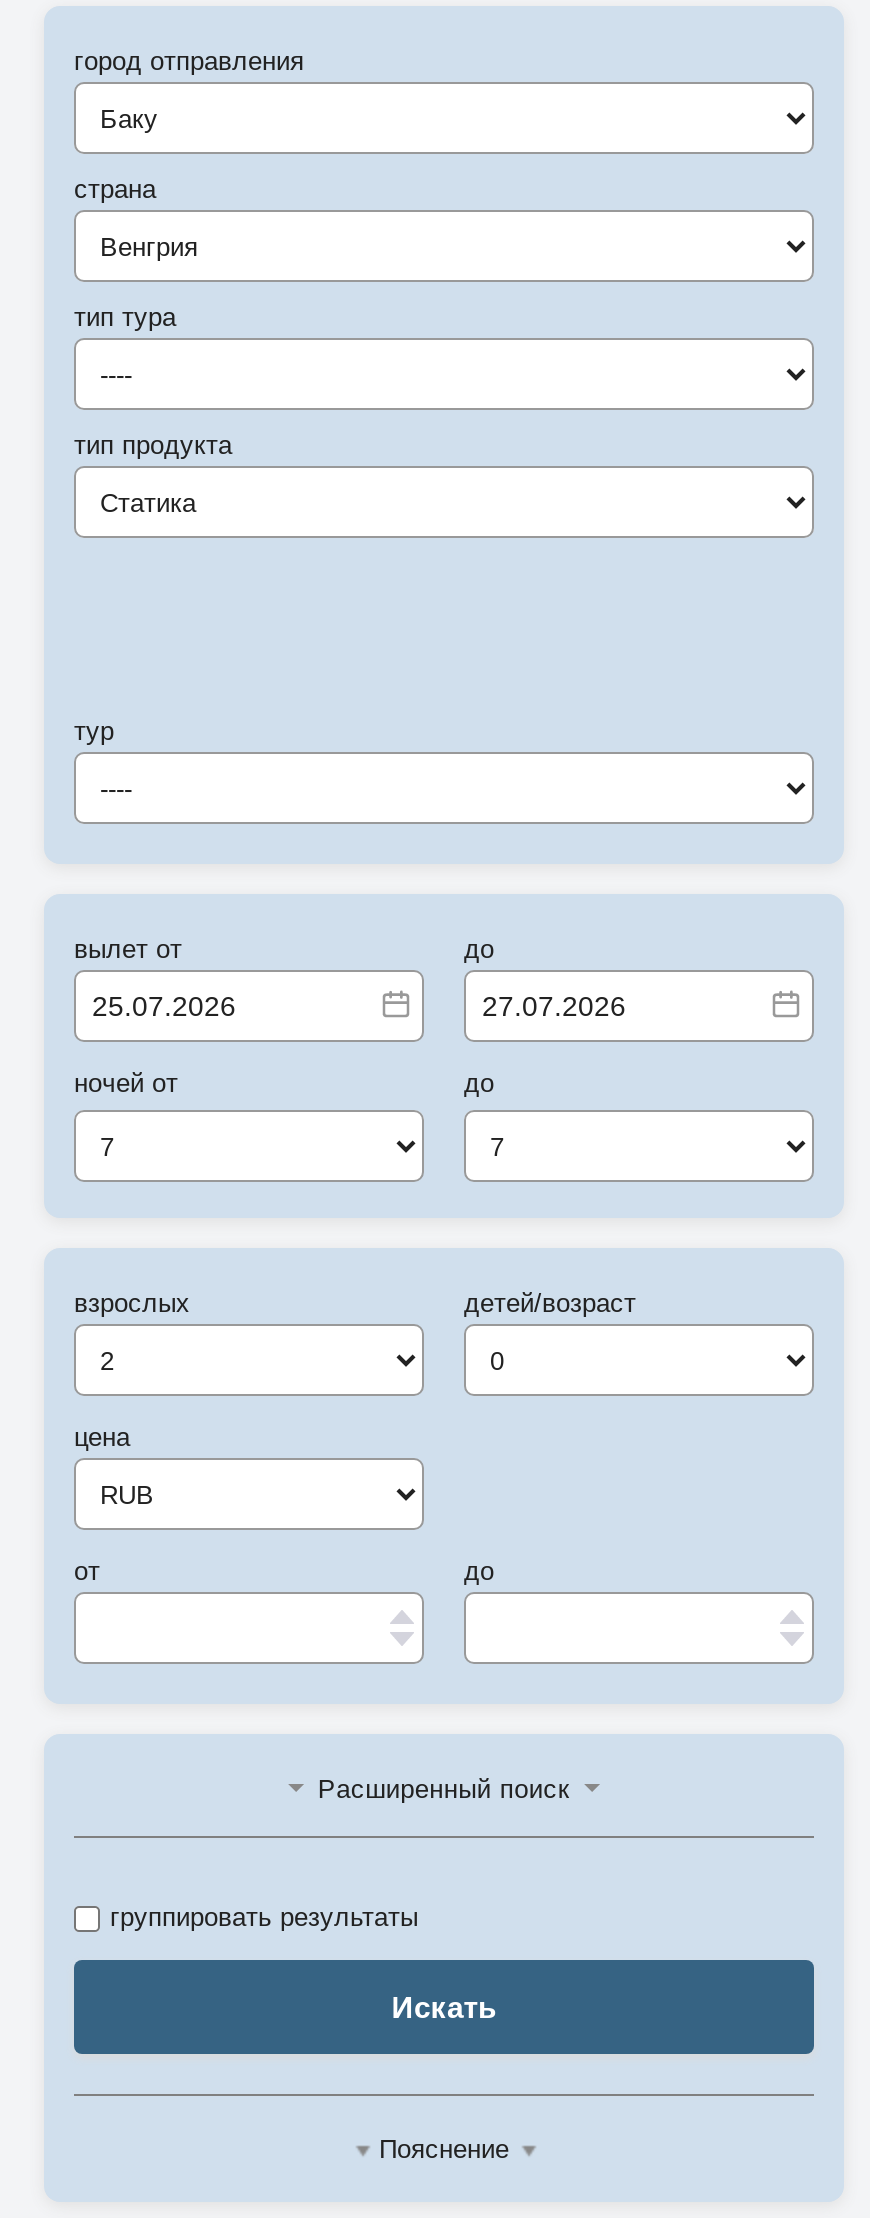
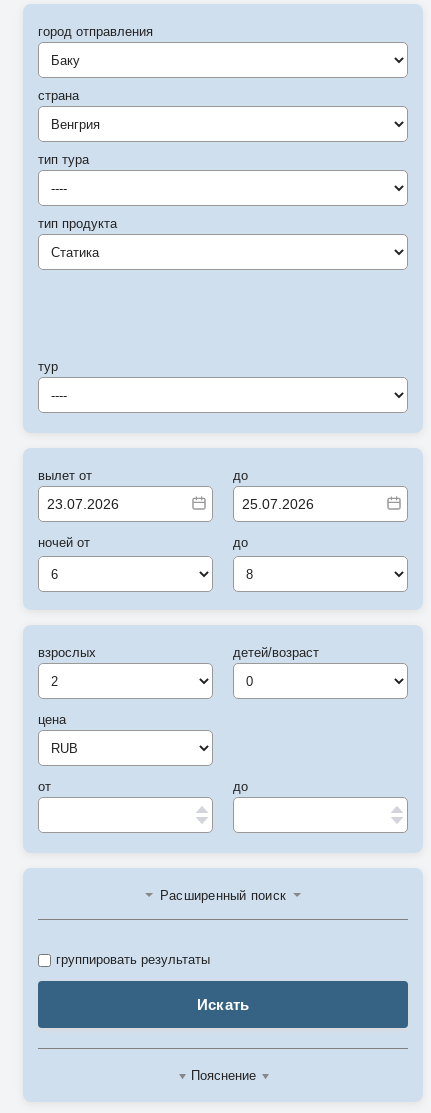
[90,1128,106,1160] 7 -> [46,565,54,581] 6
[480,1128,496,1160] 7 -> [241,565,249,581] 8

